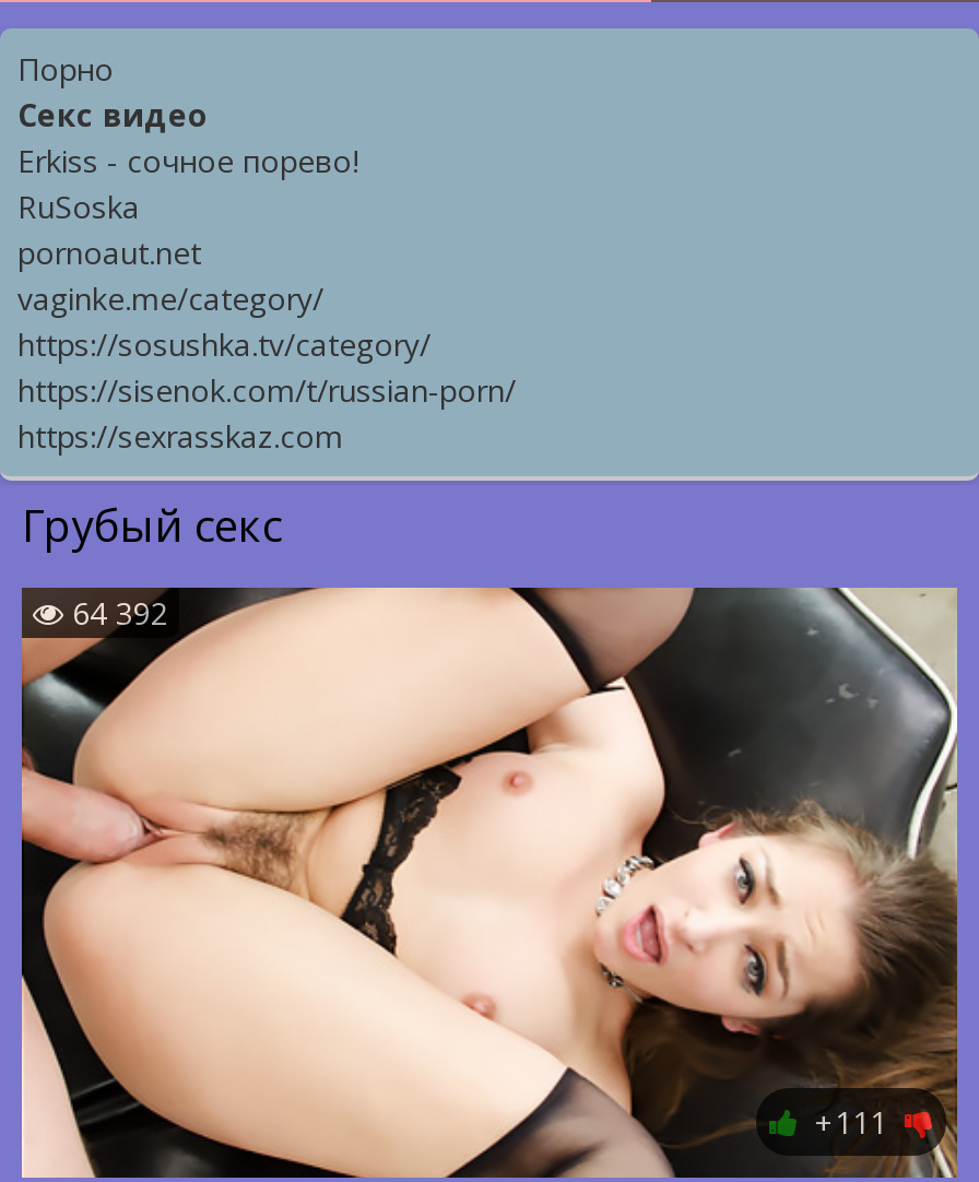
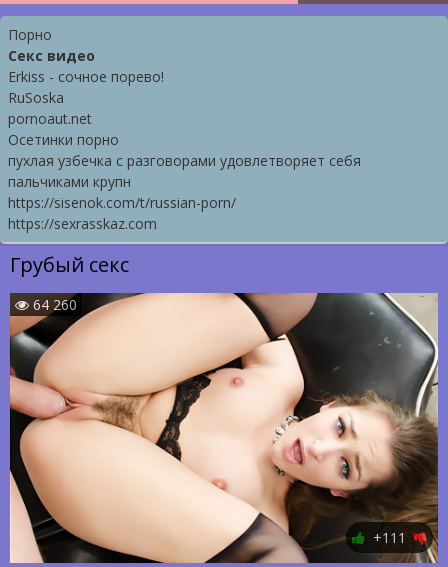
[17,277,430,365] vaginke.me/category/ | https://sosushka.tv/category/ -> [8,130,361,191] Осетинки порно | пухлая узбечка с разговорами удовлетворяет себя | пальчиками крупн
[63,592,168,634] 64 392 -> [29,295,77,314] 64 260

